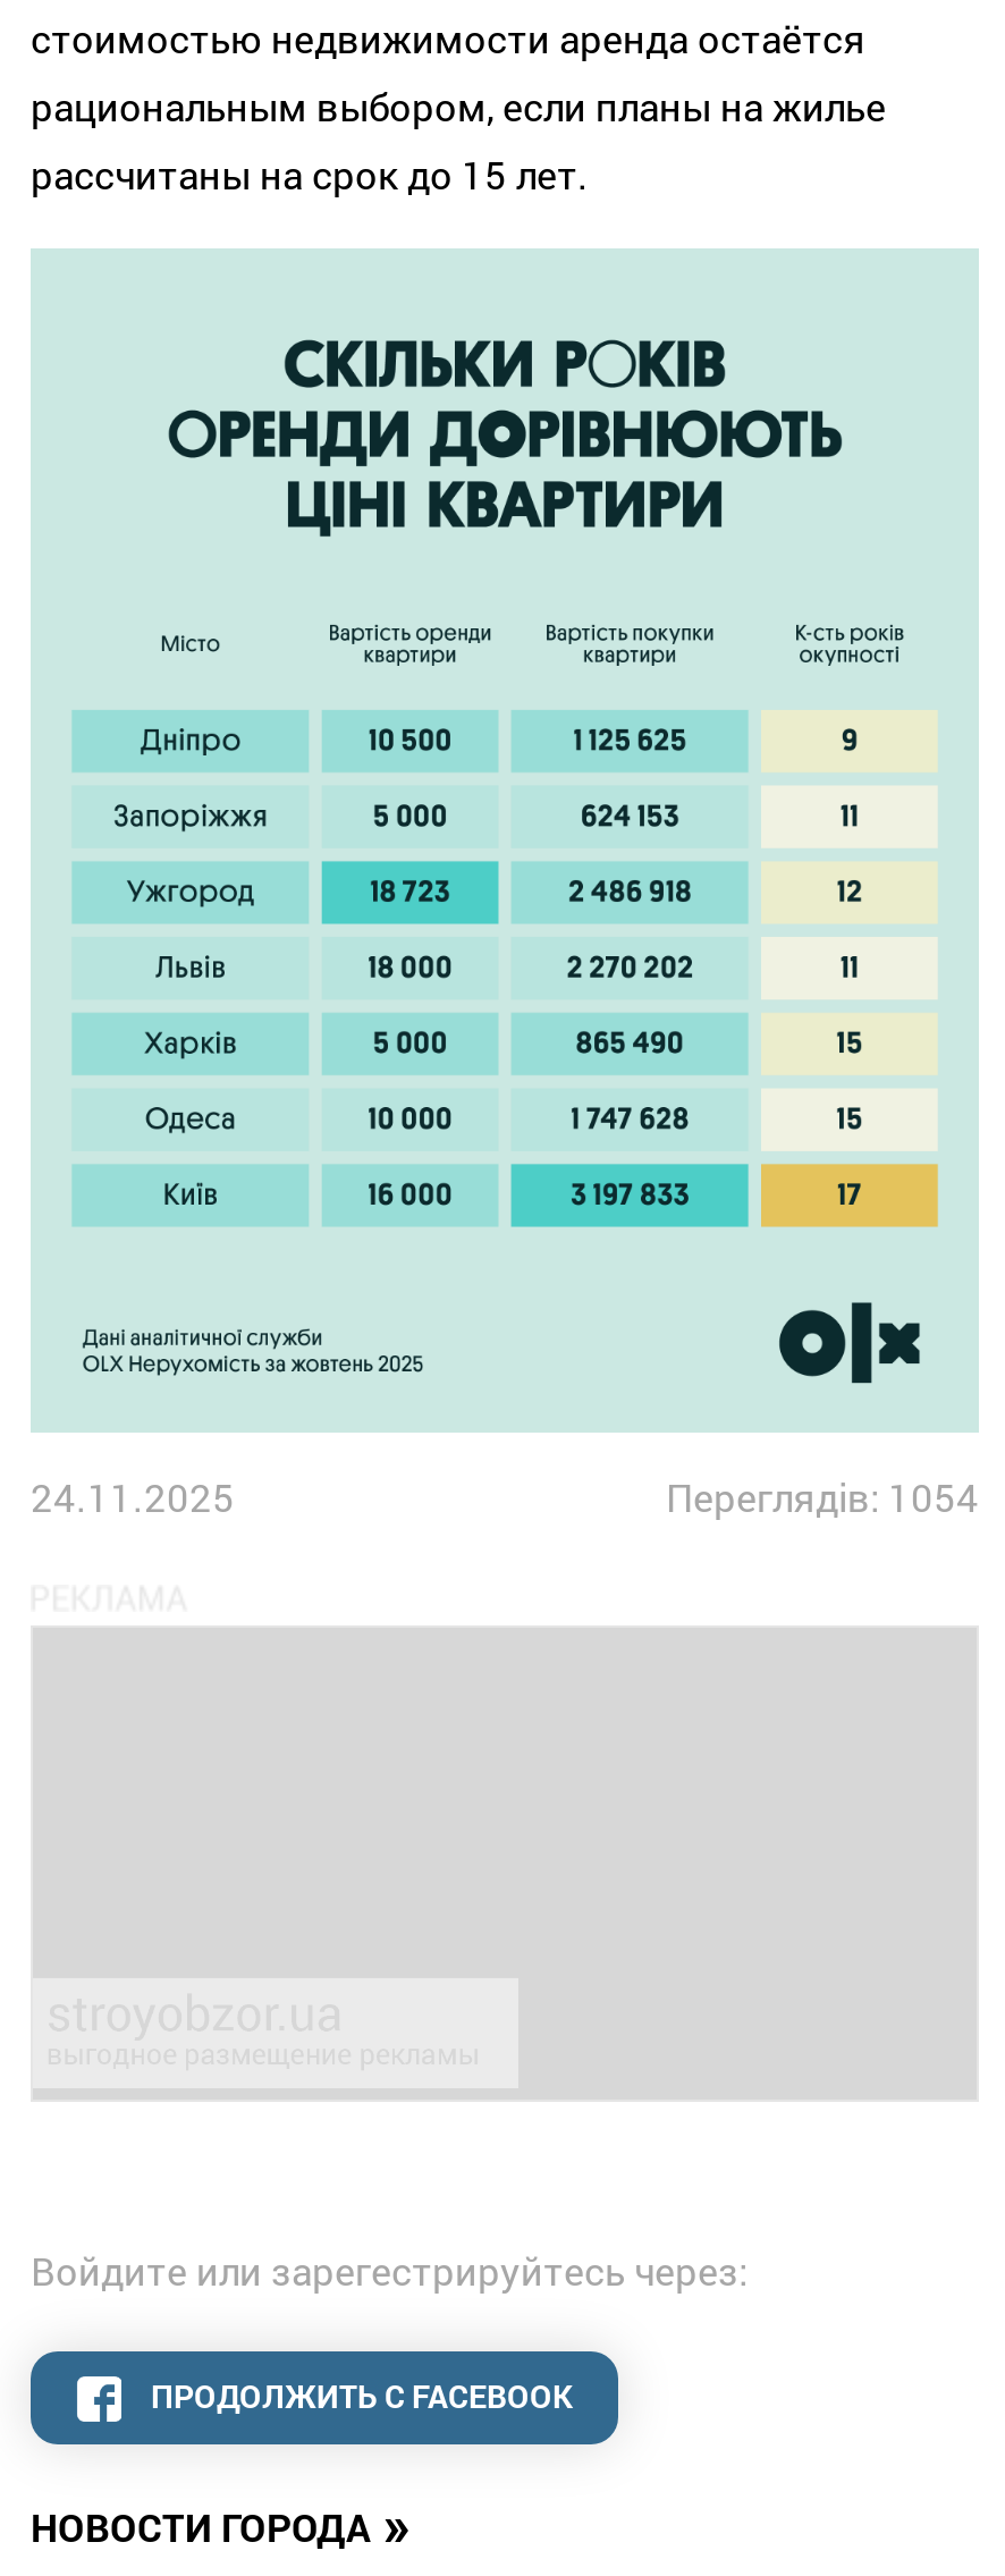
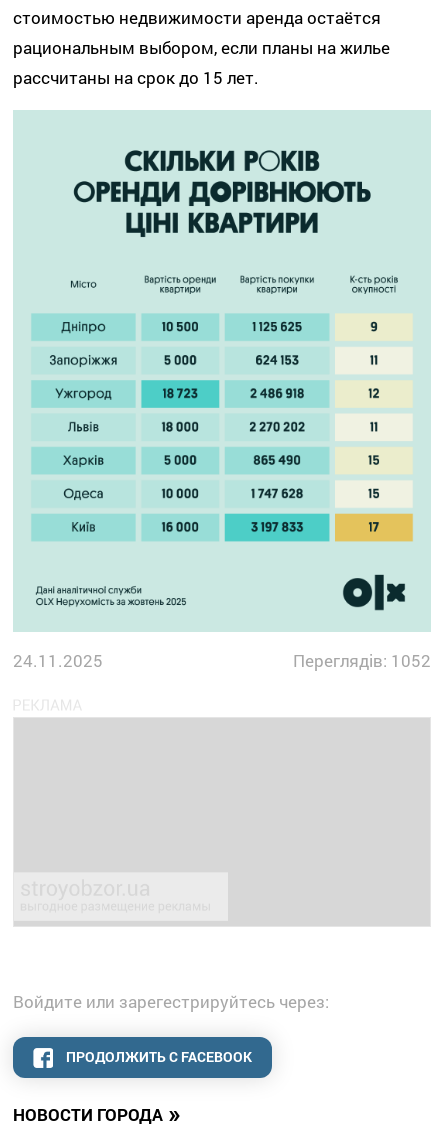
[666,1472,979,1524] Переглядів: 1054 -> [293,649,431,672] Переглядів: 1052

